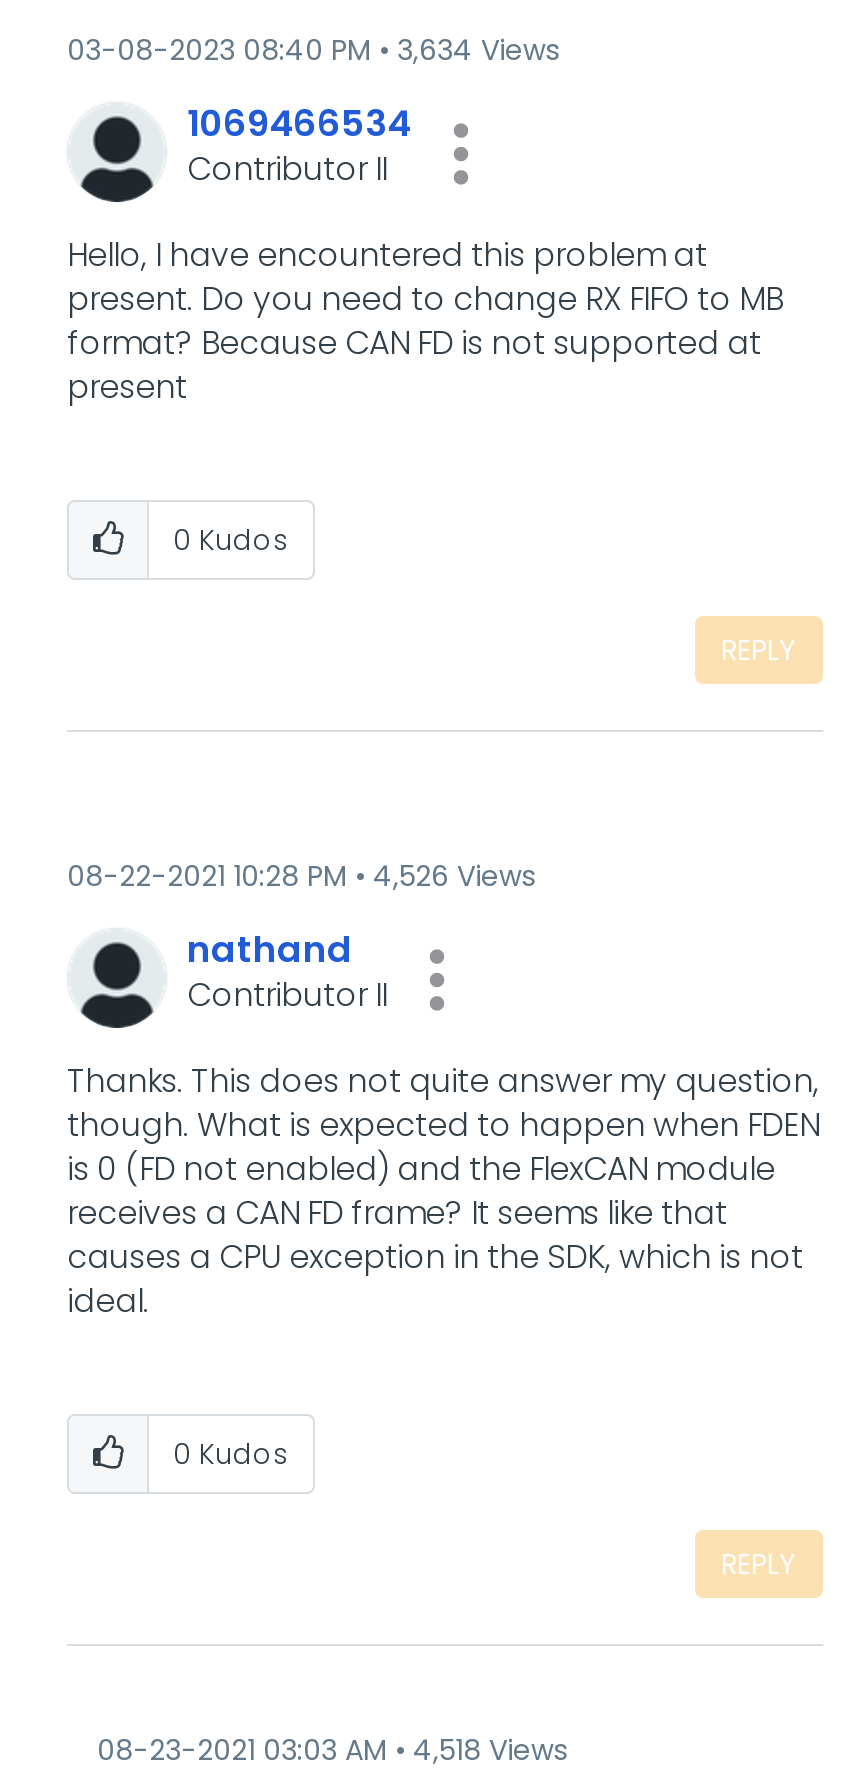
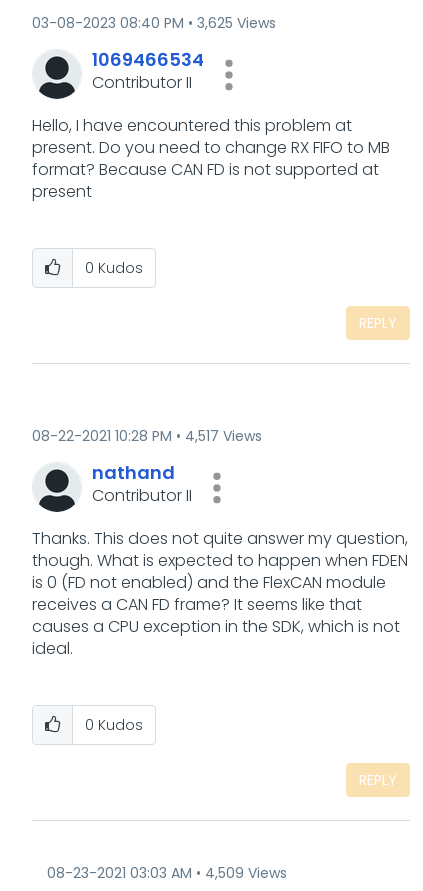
[67,29,559,69] 03-08-2023 08:40 PM 3,634 Views -> [32,12,276,32] 03-08-2023 08:40 PM 3,625 Views
[67,855,535,895] 08-22-2021 10:28 PM 4,526 Views -> [32,425,262,445] 08-22-2021 10:28 PM 4,517 Views
[97,1729,567,1769] 08-23-2021 03:03 AM 4,518 Views -> [47,862,287,882] 08-23-2021 03:03 AM 4,509 Views

